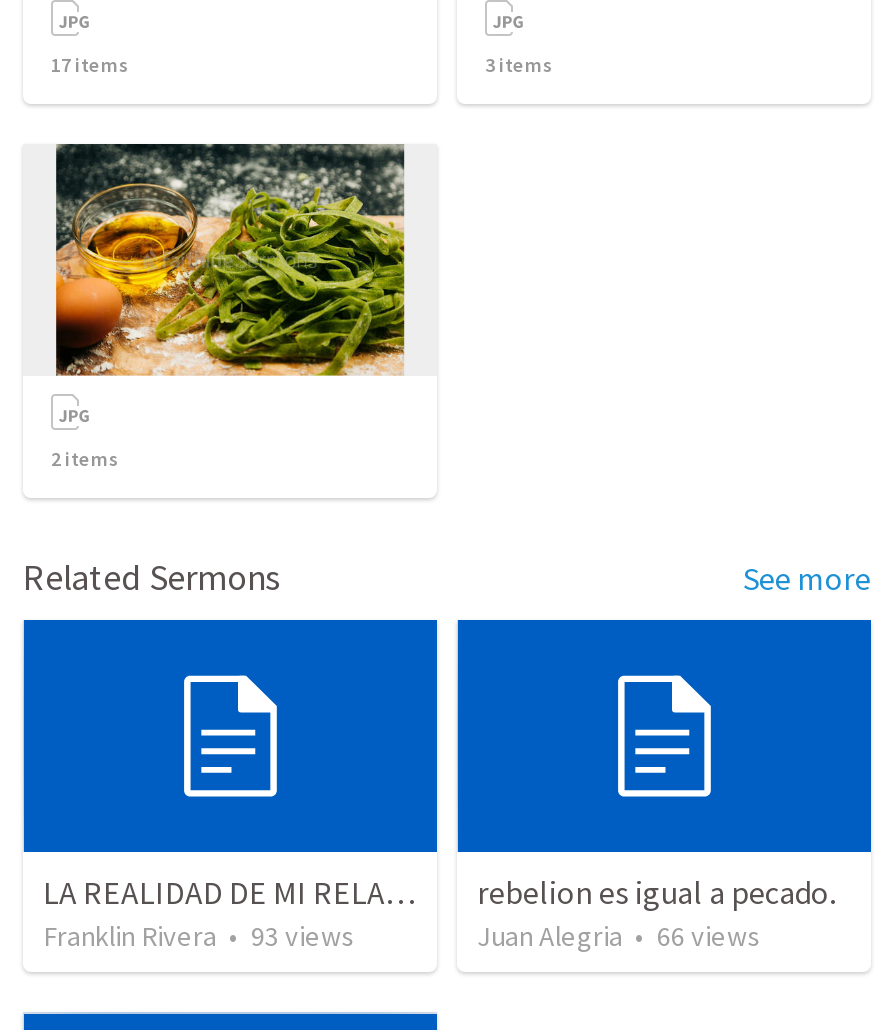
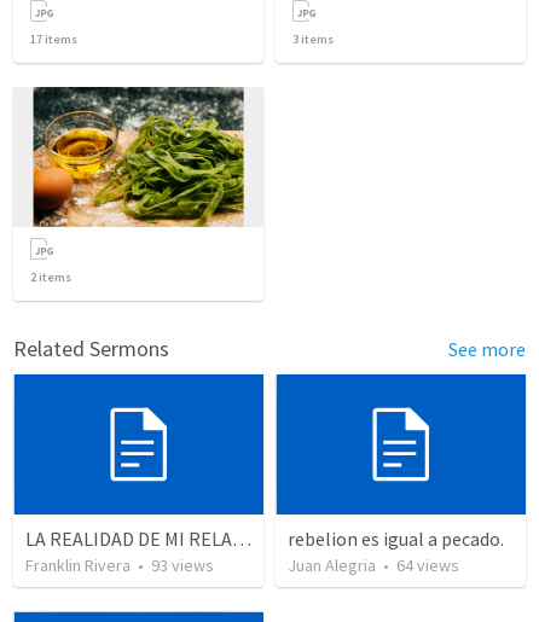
[477,919,761,955] Juan Alegria • 66 views -> [288,555,459,577] Juan Alegria • 64 views

